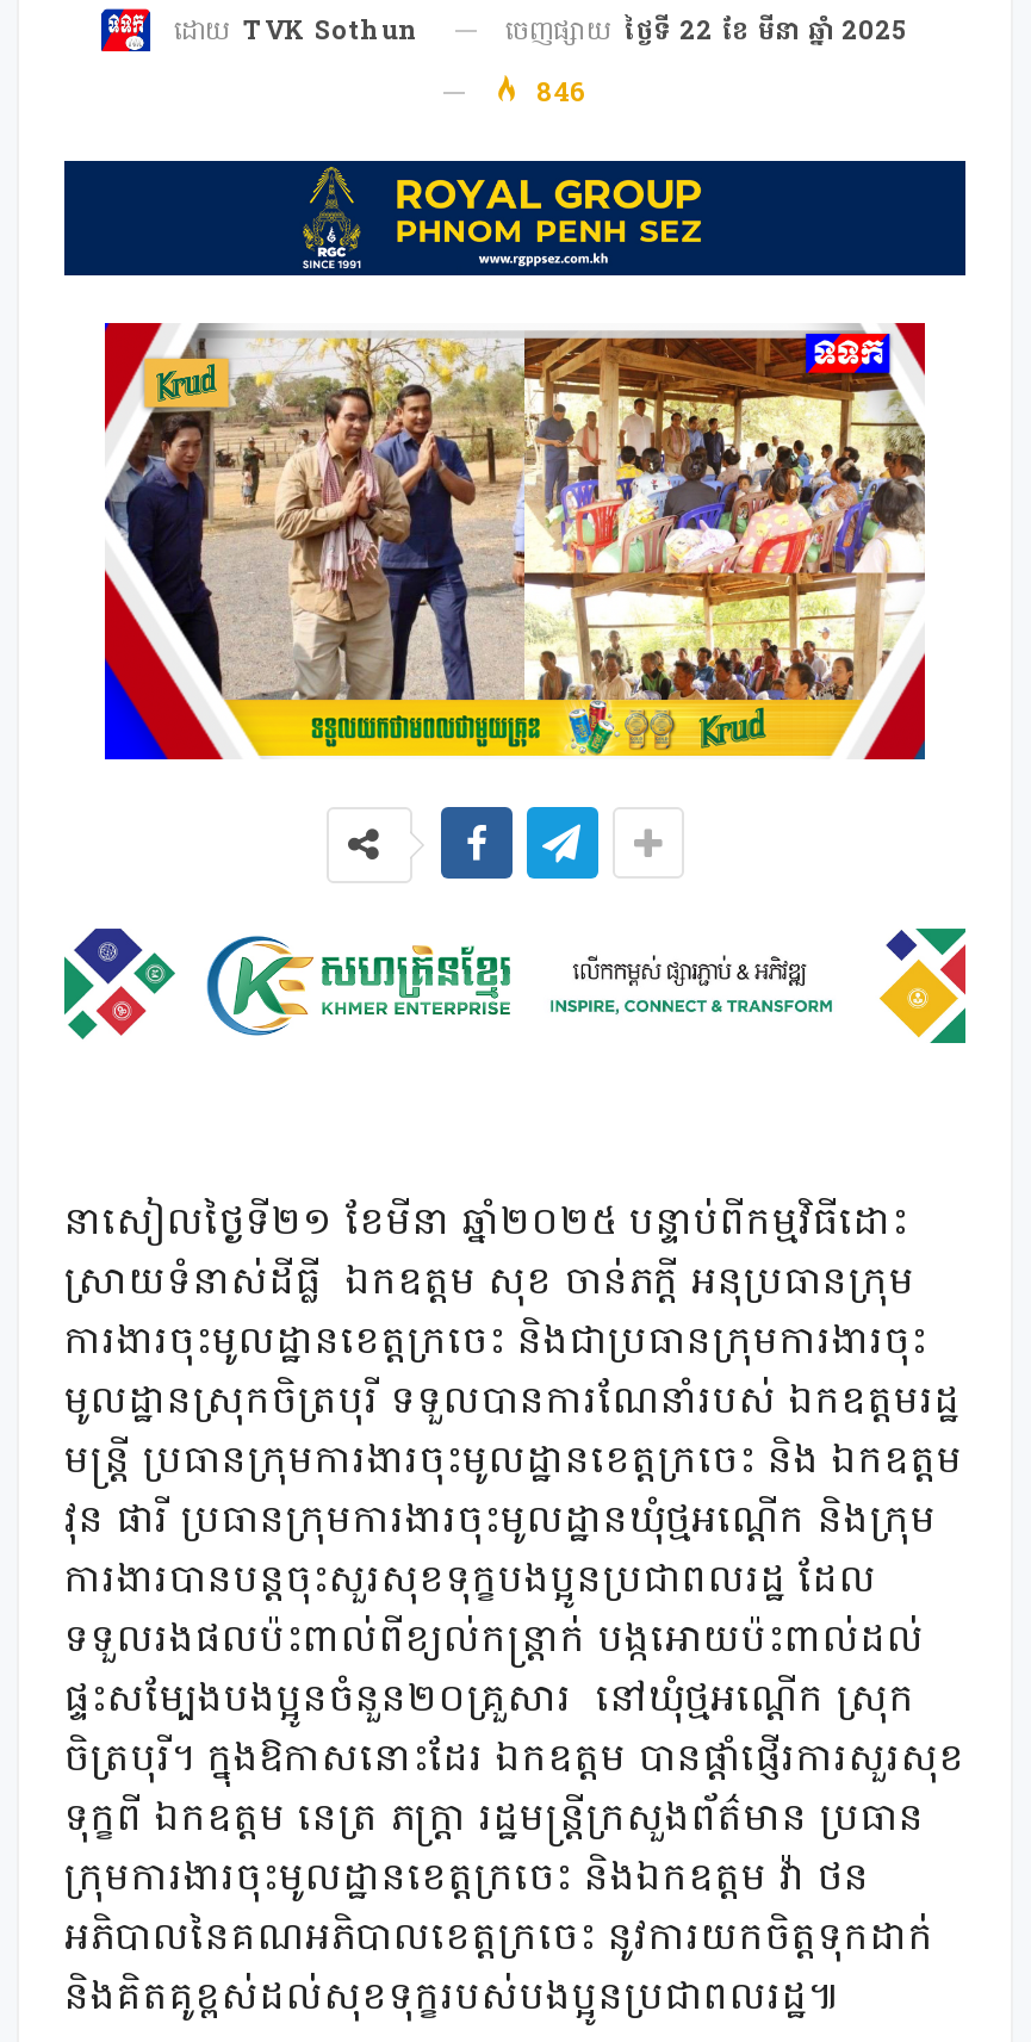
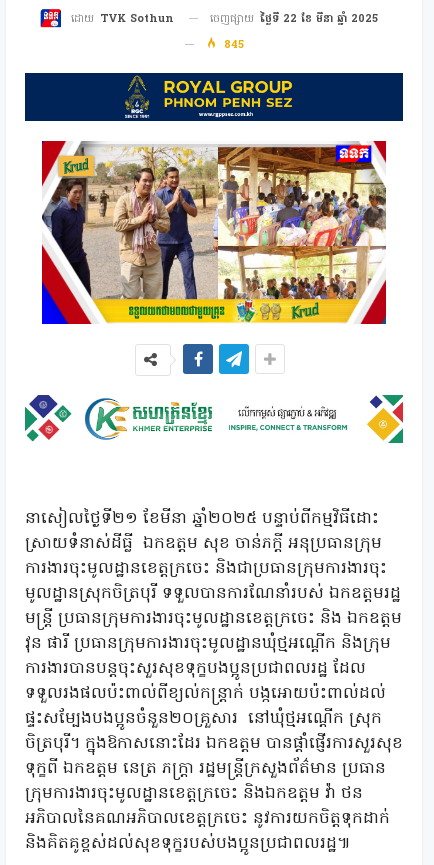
[527,75,586,113] 846 -> [219,37,243,53] 845

